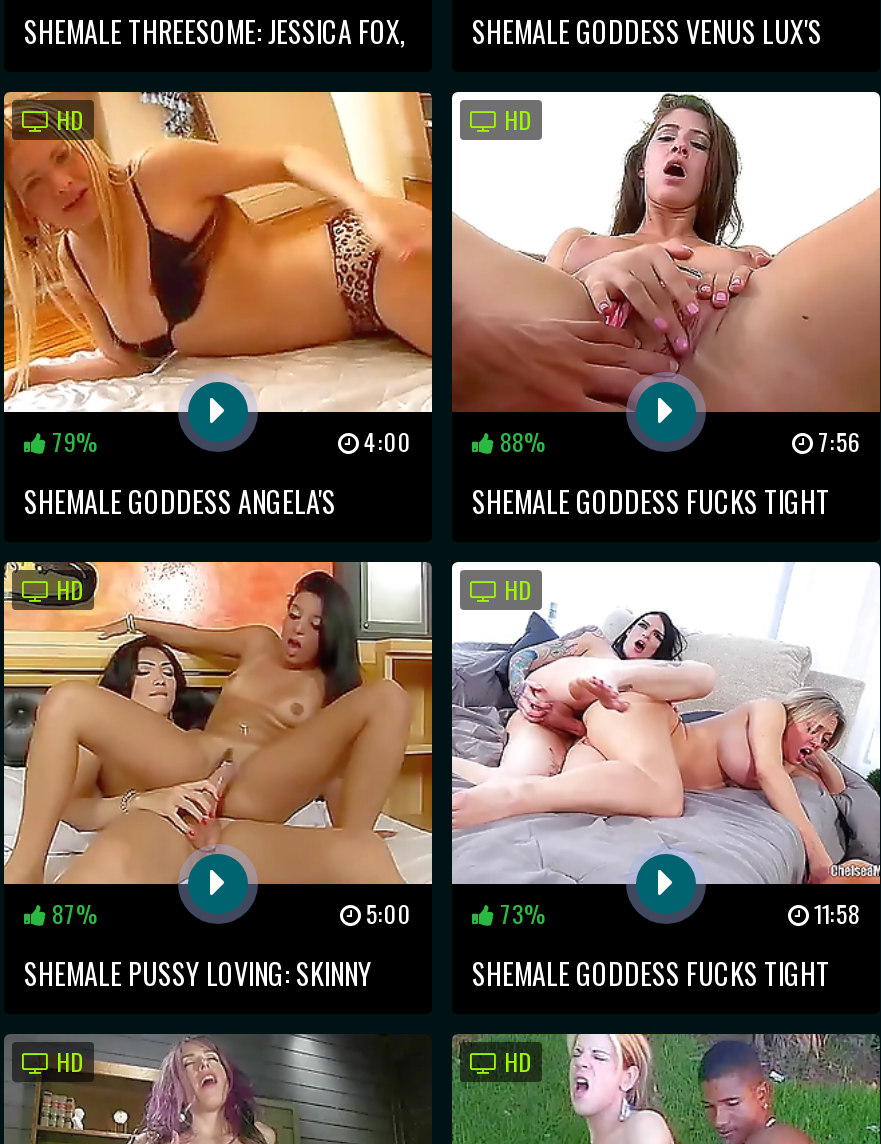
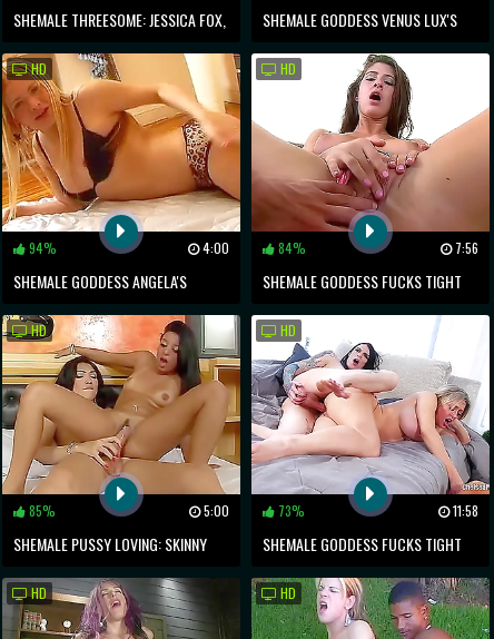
[52,424,100,458] 79% -> [29,238,57,257] 94%
[500,424,548,458] 88% -> [278,238,306,257] 84%
[52,895,100,929] 87% -> [29,500,56,519] 85%

